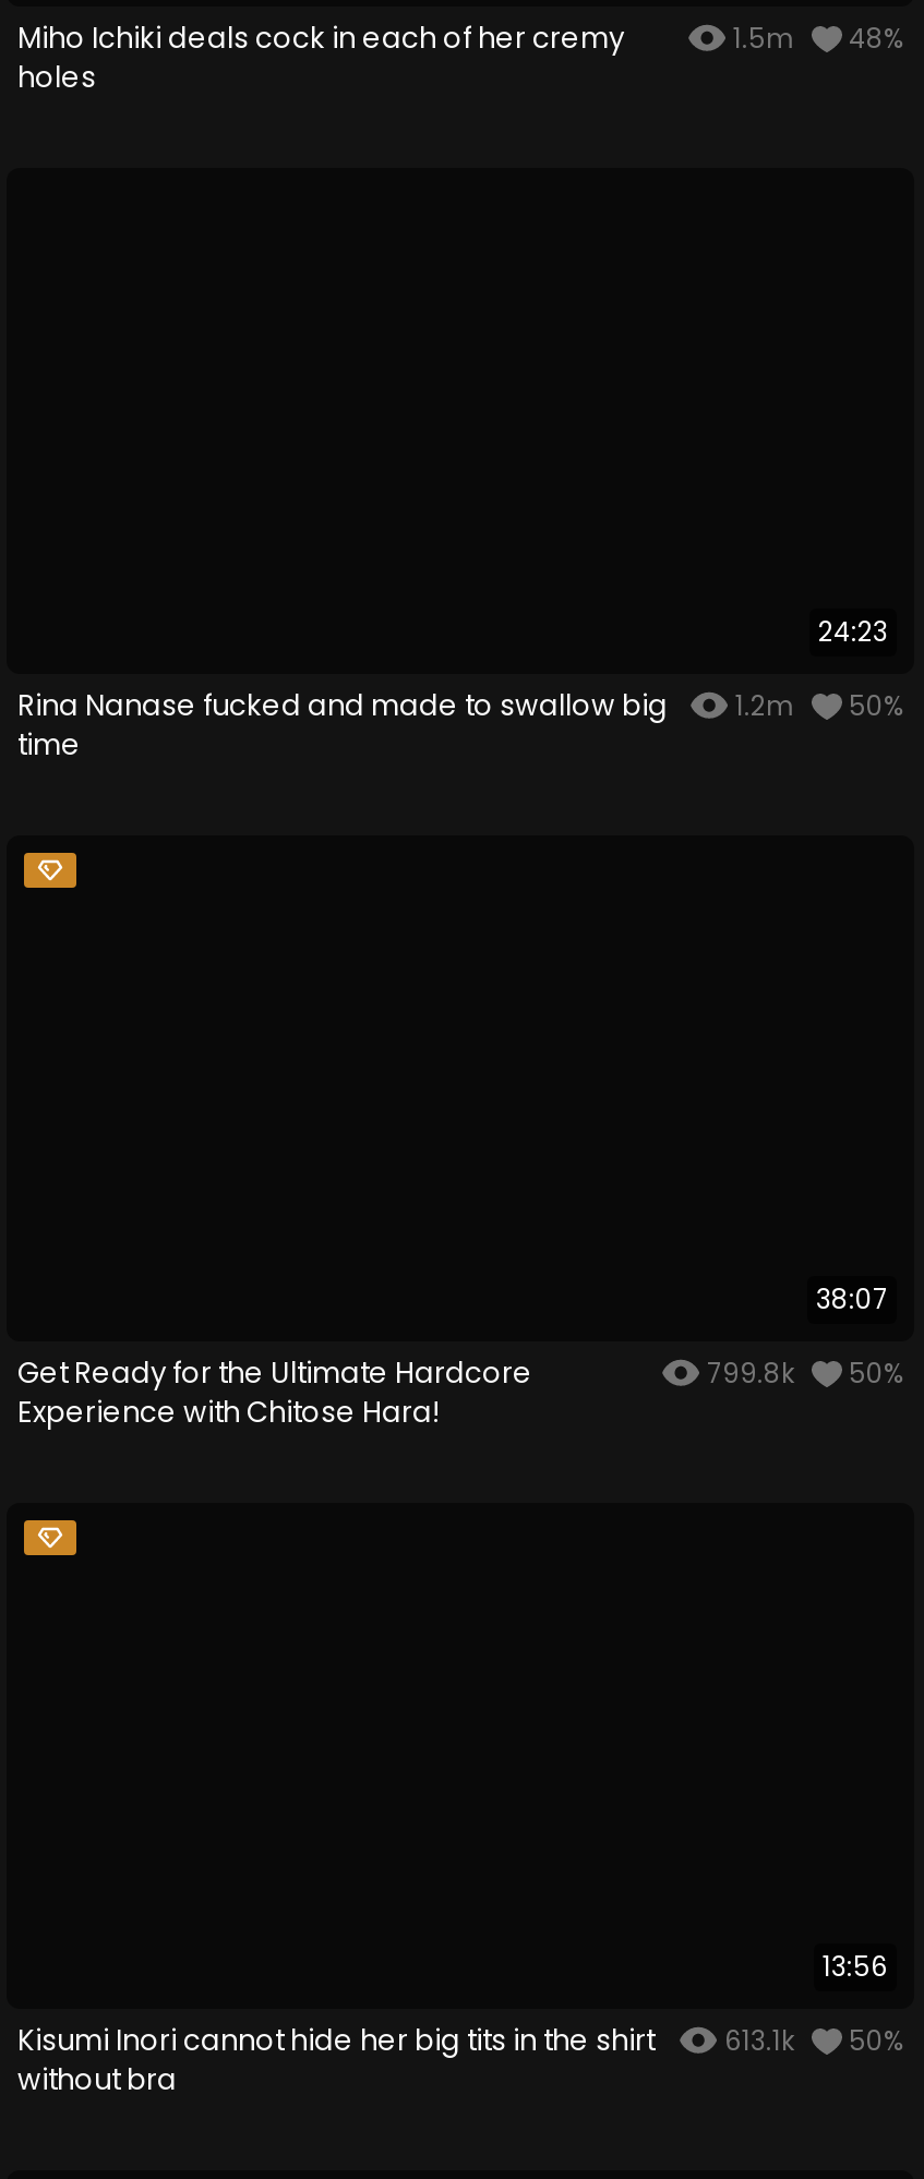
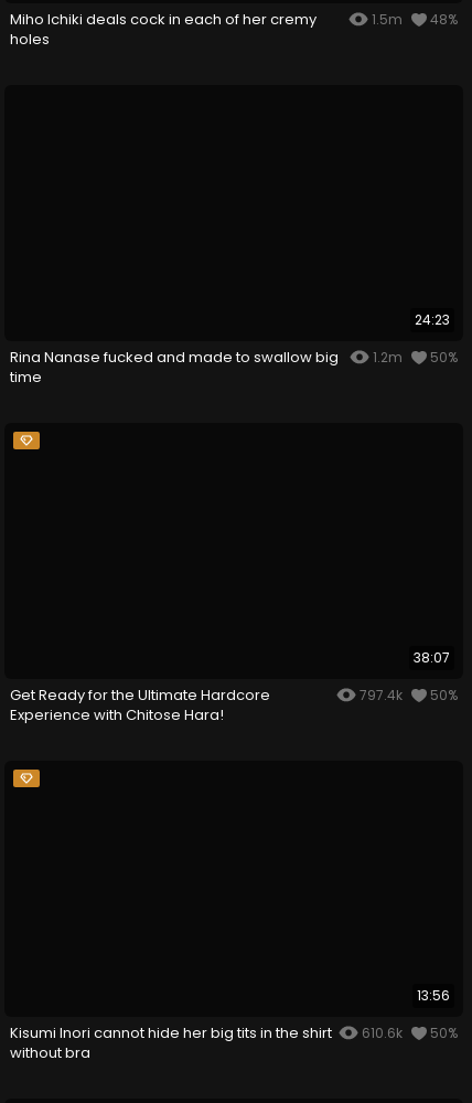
[700,1354,903,1391] 799.8k 50% -> [356,685,458,704] 797.4k 50%
[17,2019,903,2060] Kisumi Inori cannot hide her big tits in the shirt 613.1k 50% -> [10,1022,458,1043] Kisumi Inori cannot hide her big tits in the shirt 610.6k 50%

